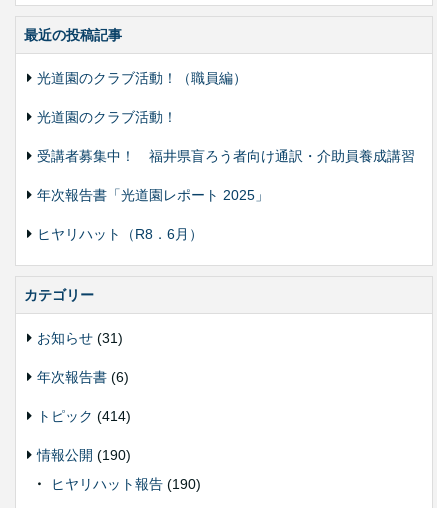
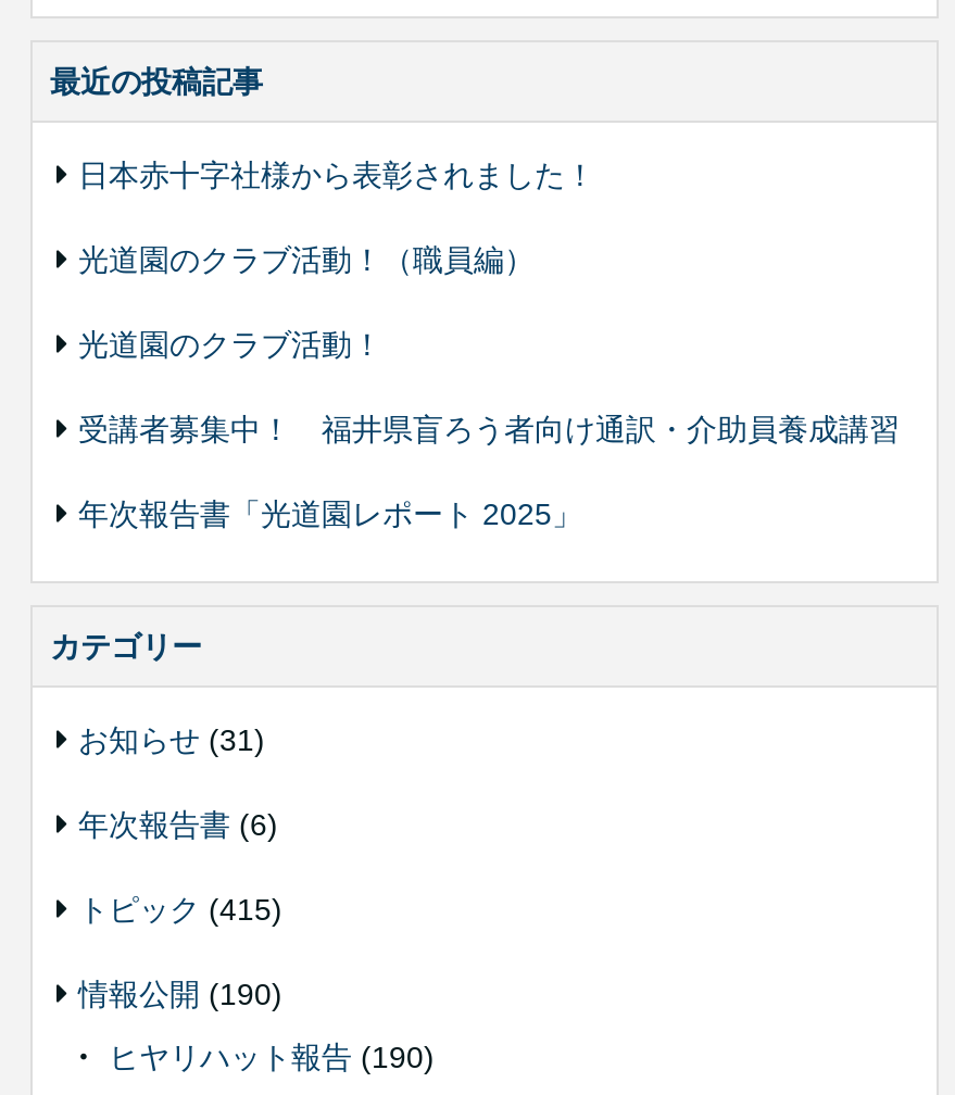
none -> [78,158,595,193] 日本赤十字社様から表彰されました！
moved [37,70,415,203] -> [78,243,900,532]: 光道園のクラブ活動！（職員編） | 光道園のクラブ活動！ | 受講者募集中！ 福井県盲ろう者向け通訳・介助員養成講習 | 年次報告書「光道園レポート 2025」
[37,226,203,242] ヒヤリハット（R8．6月） -> none
[37,408,131,424] トピック(414) -> [78,892,282,927] トピック(415)

